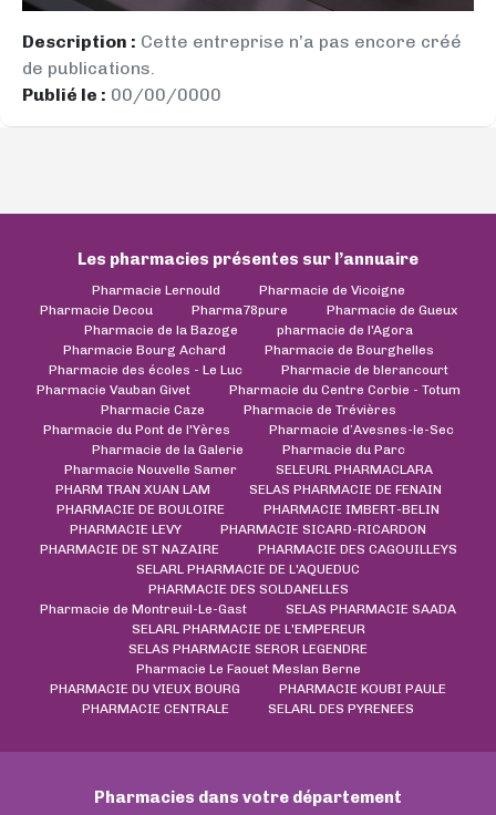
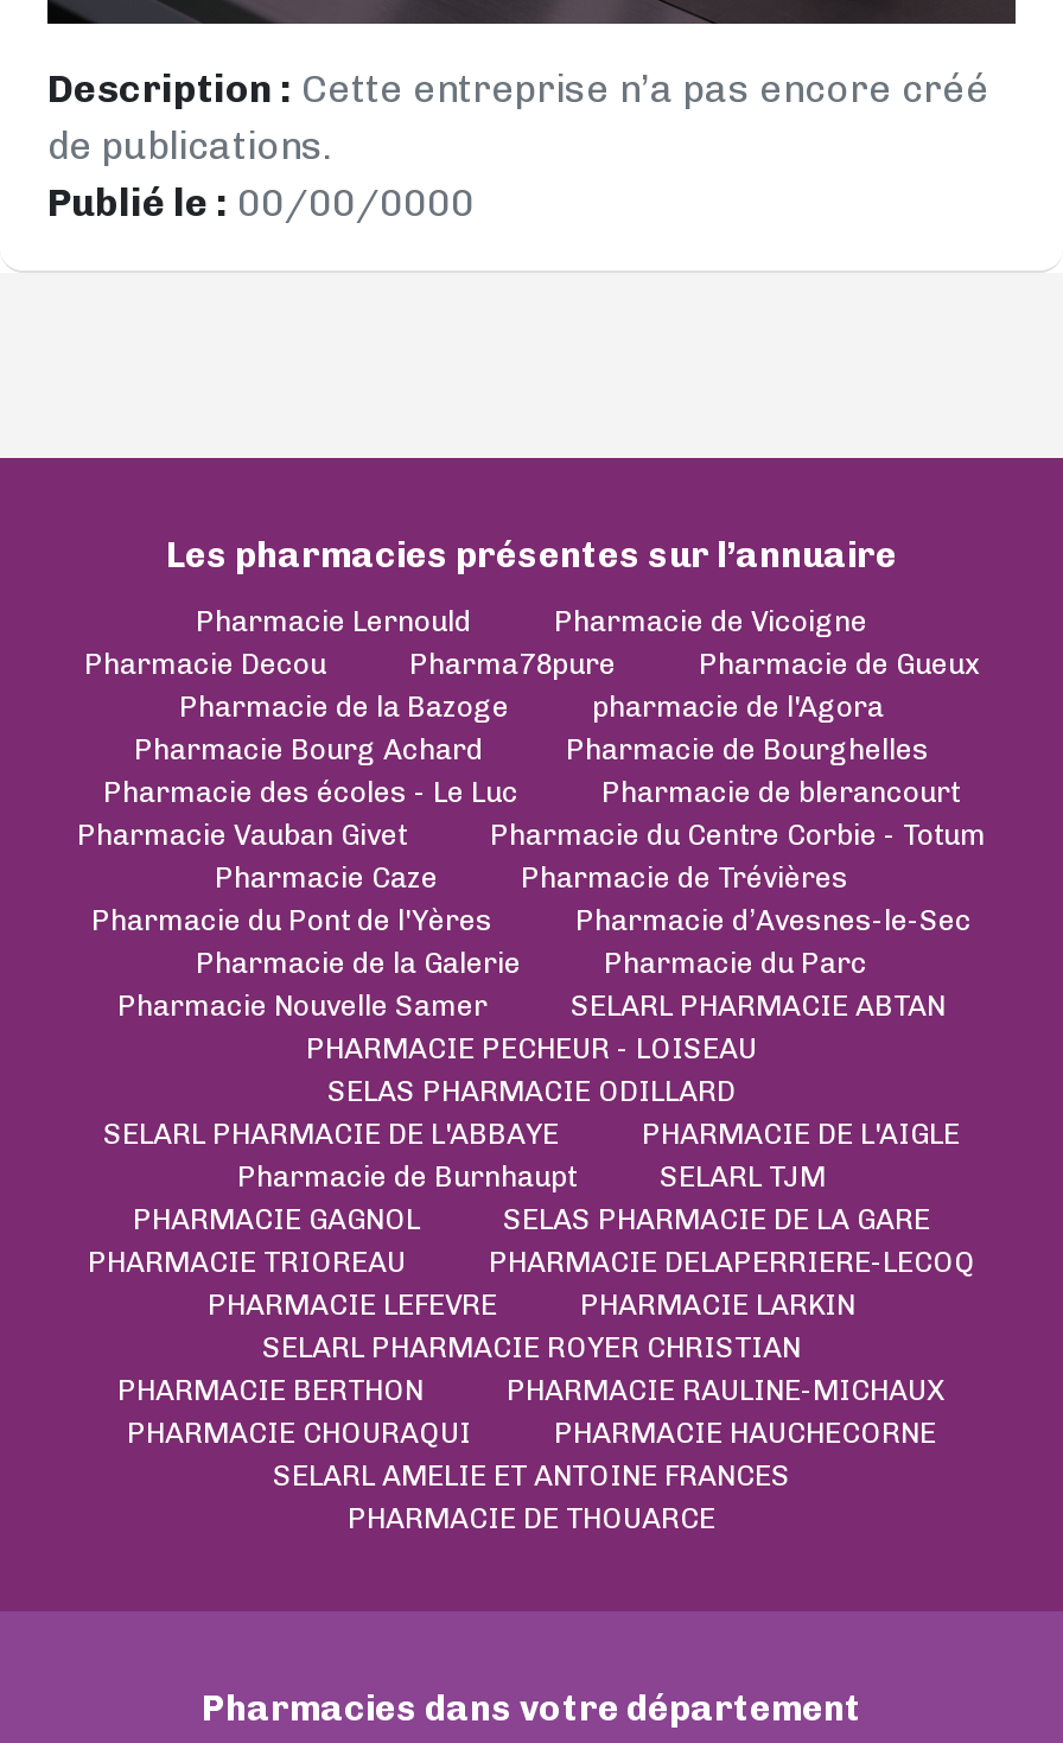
[39,462,457,716] SELEURL PHARMACLARA | PHARM TRAN XUAN LAM | SELAS PHARMACIE DE FENAIN | PHARMACIE DE BOULOIRE | PHARMACIE IMBERT-BELIN | PHARMACIE LEVY | PHARMACIE SICARD-RICARDON | PHARMACIE DE ST NAZAIRE | PHARMACIE DES CAGOUILLEYS | SELARL PHARMACIE DE L'AQUEDUC | PHARMACIE DES SOLDANELLES | Pharmacie de Montreuil-Le-Gast | SELAS PHARMACIE SAADA | SELARL PHARMACIE DE L'EMPEREUR | SELAS PHARMACIE SEROR LEGENDRE | Pharmacie Le Faouet Meslan Berne | PHARMACIE DU VIEUX BOURG | PHARMACIE KOUBI PAULE | PHARMACIE CENTRALE | SELARL DES PYRENEES -> [88,989,975,1535] SELARL PHARMACIE ABTAN | PHARMACIE PECHEUR - LOISEAU | SELAS PHARMACIE ODILLARD | SELARL PHARMACIE DE L'ABBAYE | PHARMACIE DE L'AIGLE | Pharmacie de Burnhaupt | SELARL TJM | PHARMACIE GAGNOL | SELAS PHARMACIE DE LA GARE | PHARMACIE TRIOREAU | PHARMACIE DELAPERRIERE-LECOQ | PHARMACIE LEFEVRE | PHARMACIE LARKIN | SELARL PHARMACIE ROYER CHRISTIAN | PHARMACIE BERTHON | PHARMACIE RAULINE-MICHAUX | PHARMACIE CHOURAQUI | PHARMACIE HAUCHECORNE | SELARL AMELIE ET ANTOINE FRANCES | PHARMACIE DE THOUARCE

